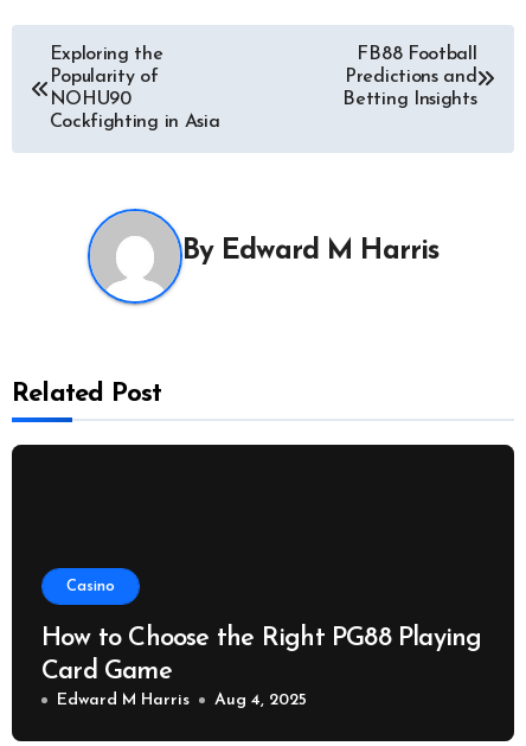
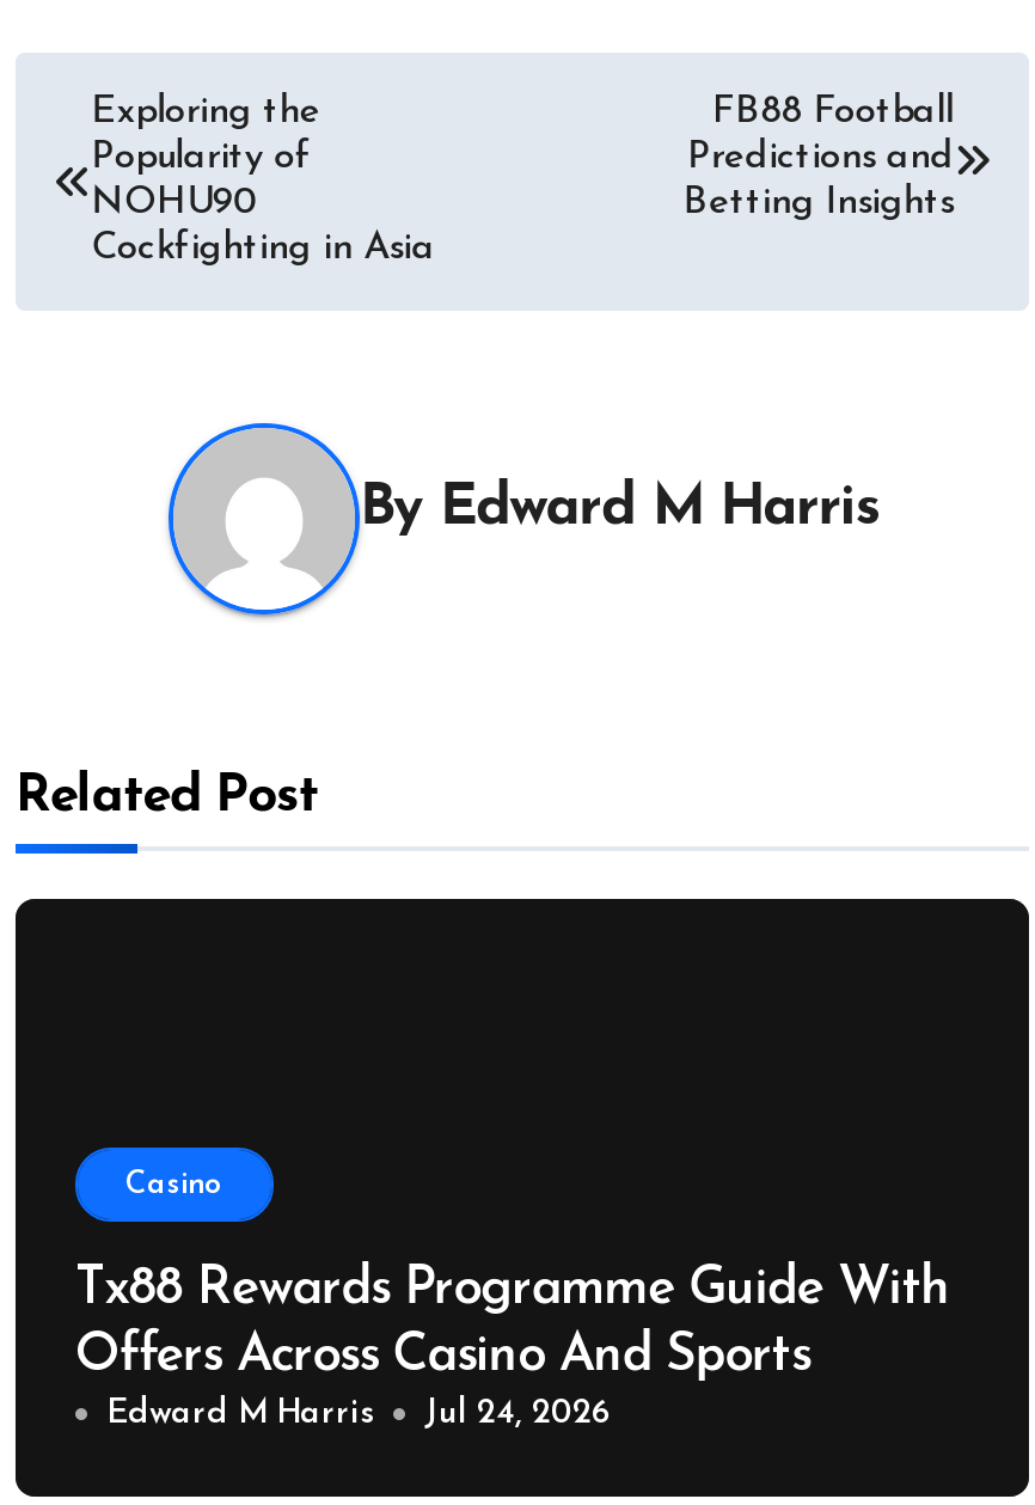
[41,625,482,686] How to Choose the Right PG88 Playing | Card Game -> [75,1262,950,1384] Tx88 Rewards Programme Guide With | Offers Across Casino And Sports
[57,691,307,709] Edward M Harris Aug 4, 2025 -> [106,1396,611,1432] Edward M Harris Jul 24, 2026

